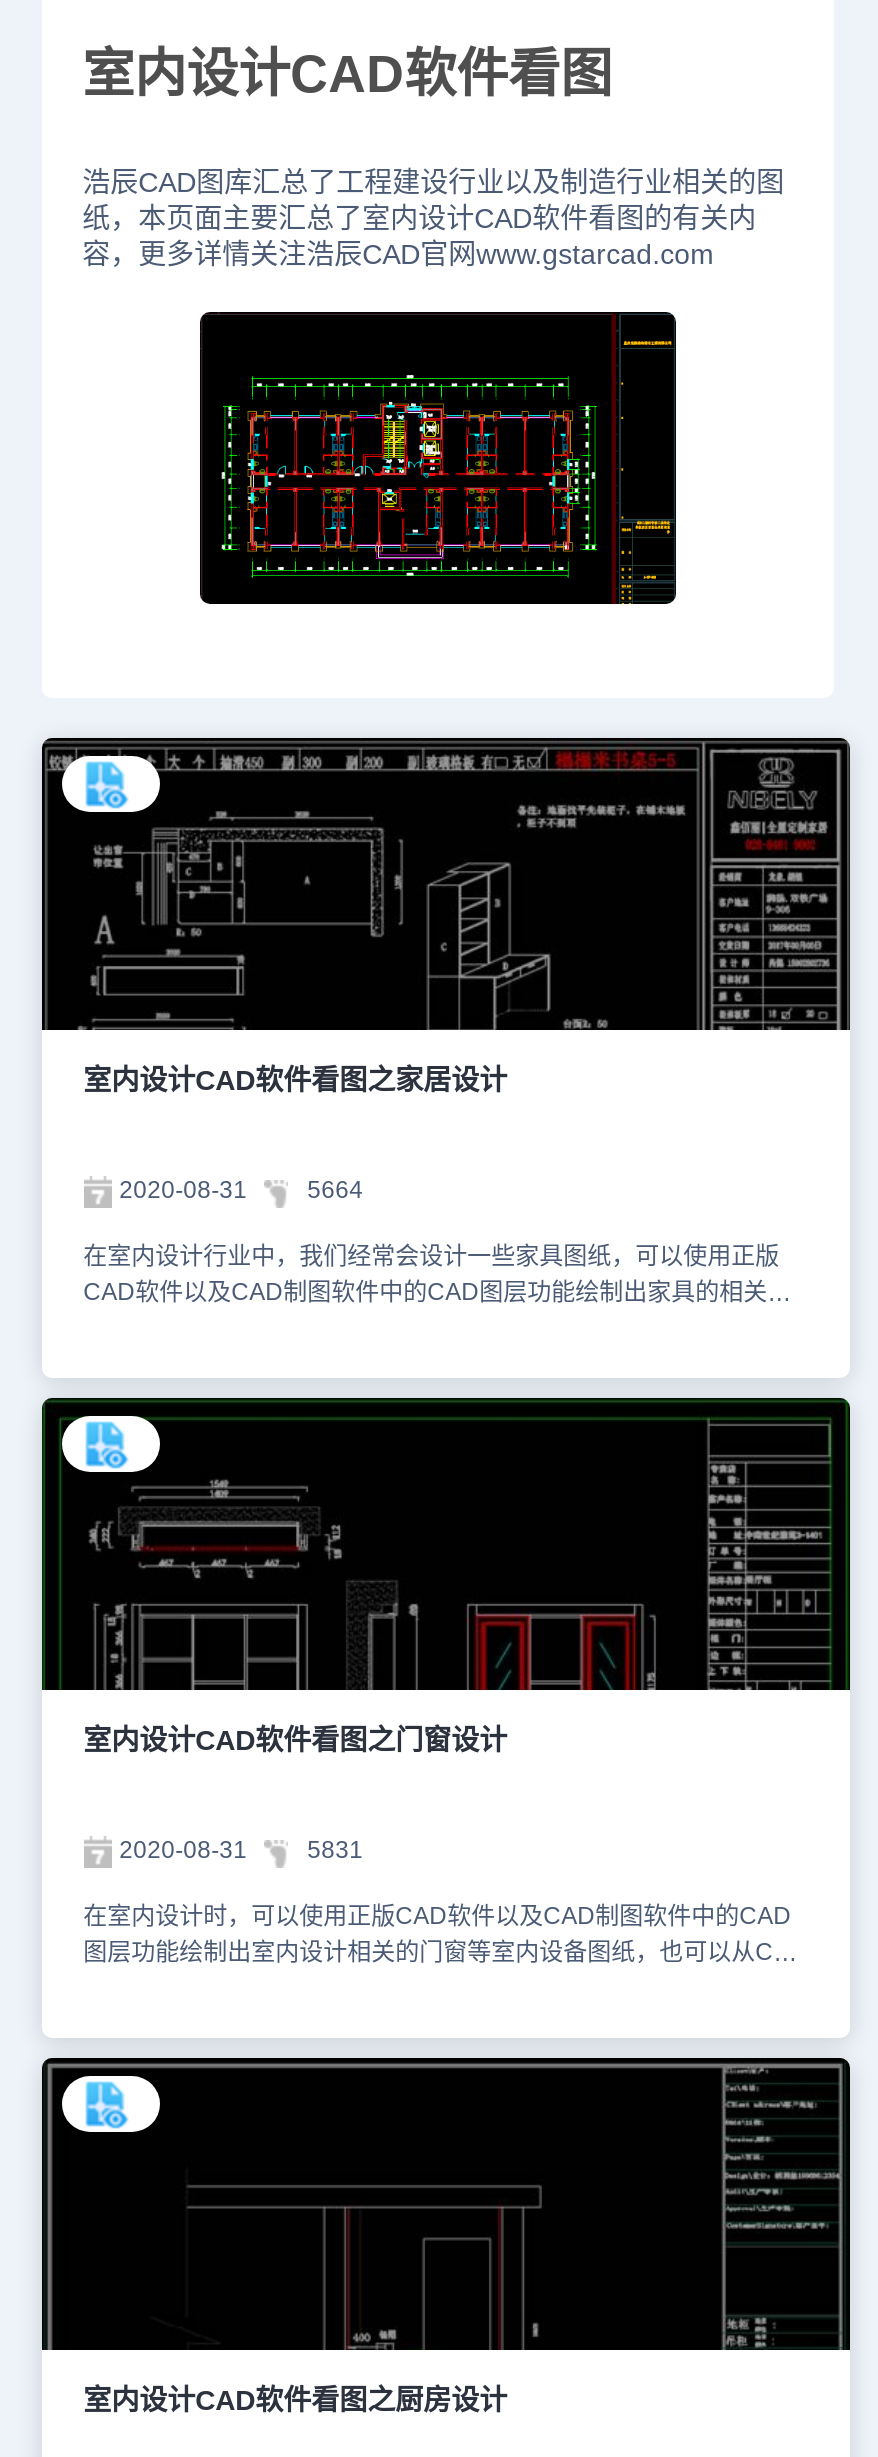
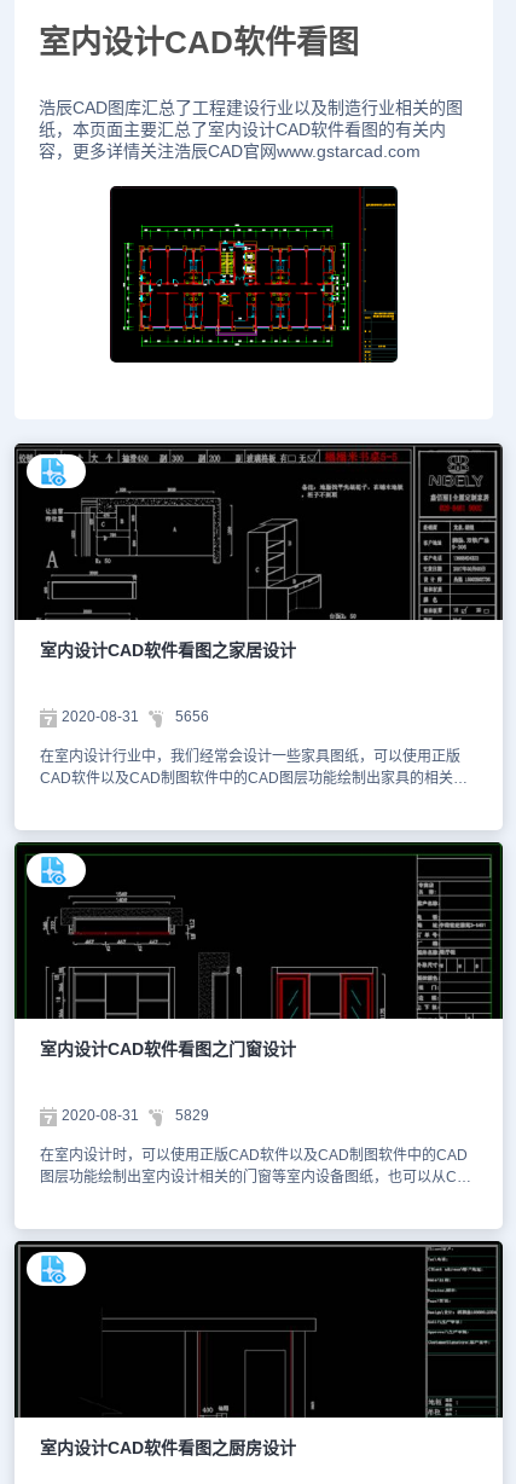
[307,1177,363,1205] 5664 -> [175,709,209,726] 5656
[307,1837,363,1865] 5831 -> [175,1108,209,1124] 5829

